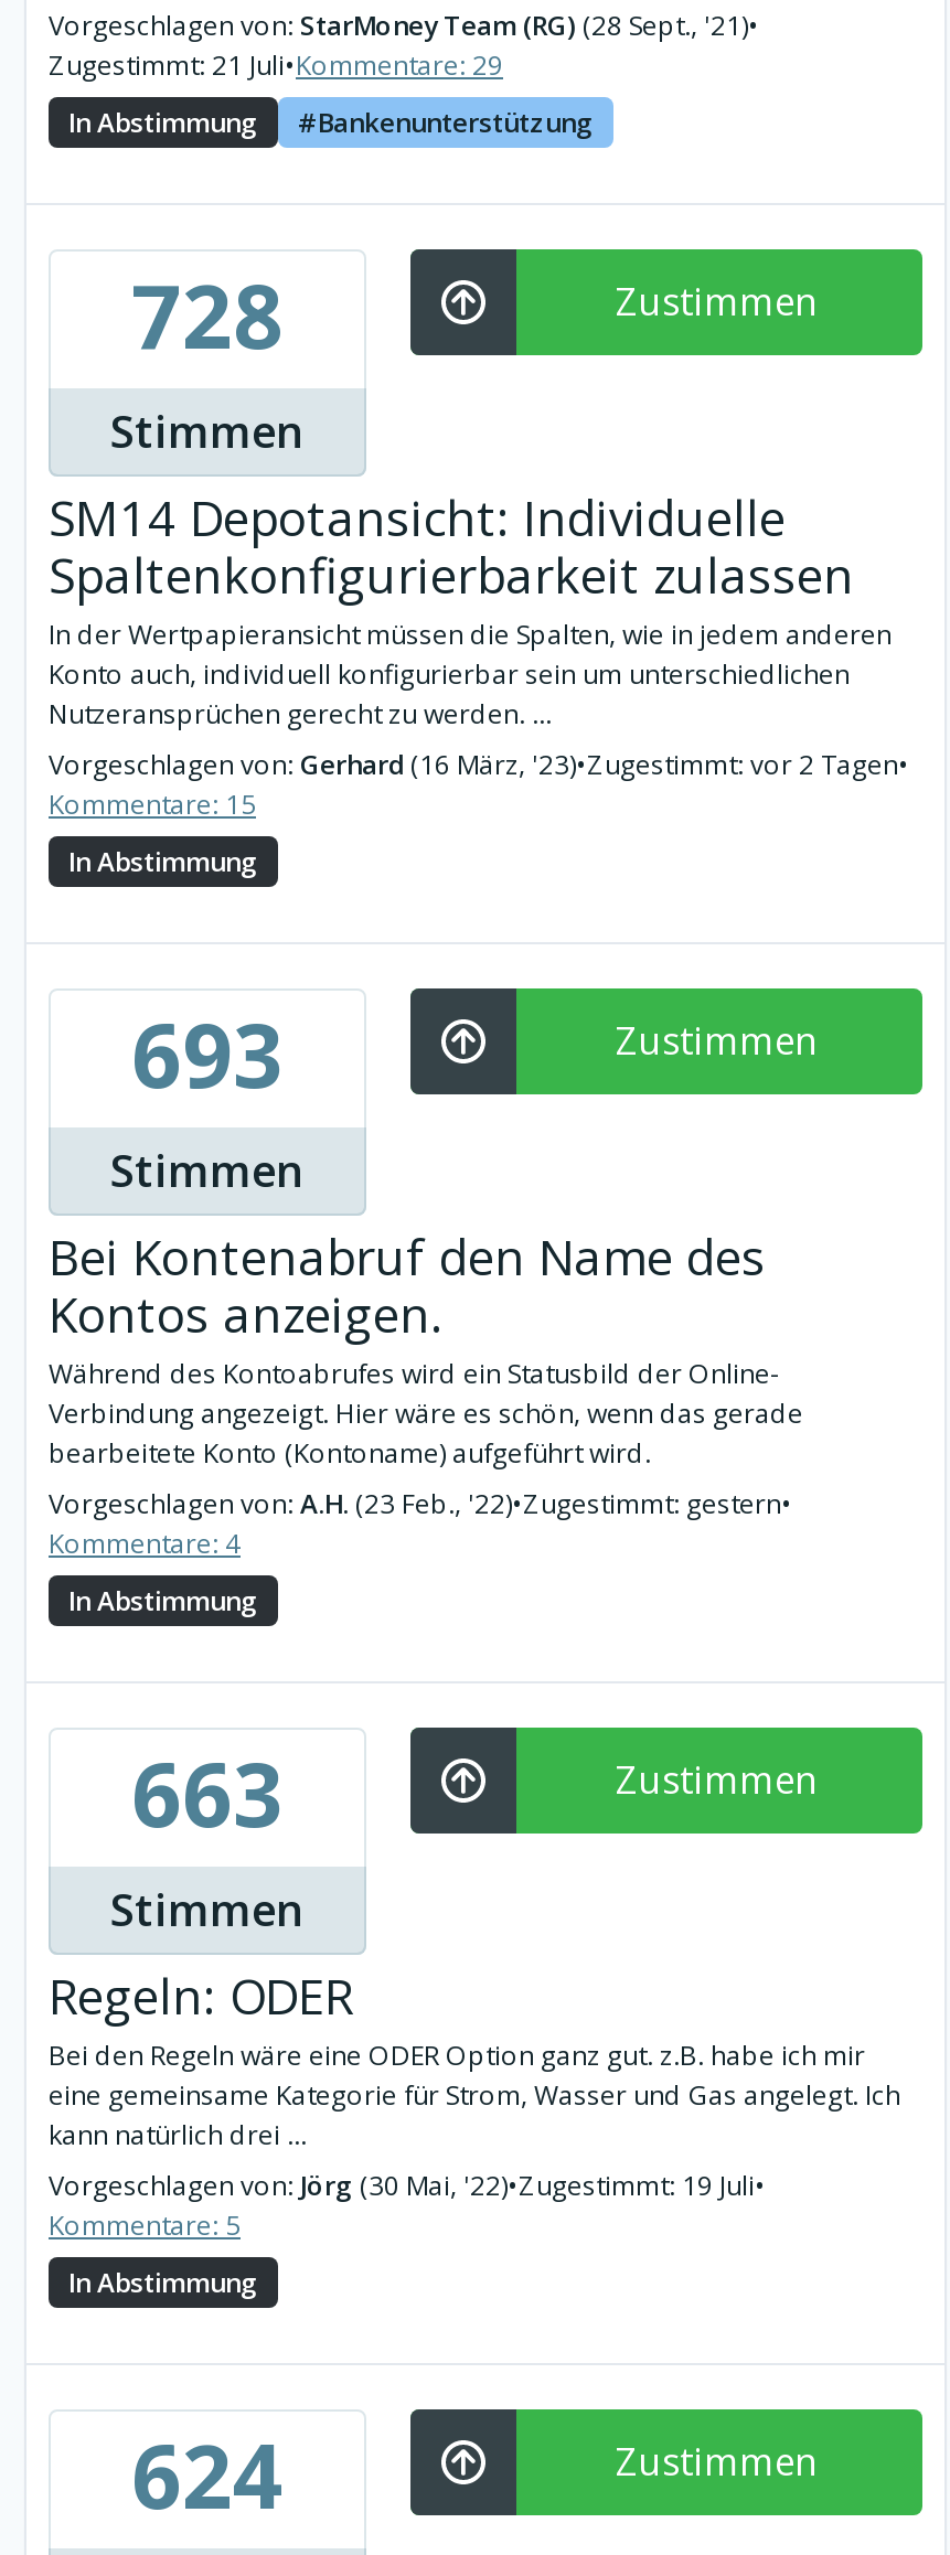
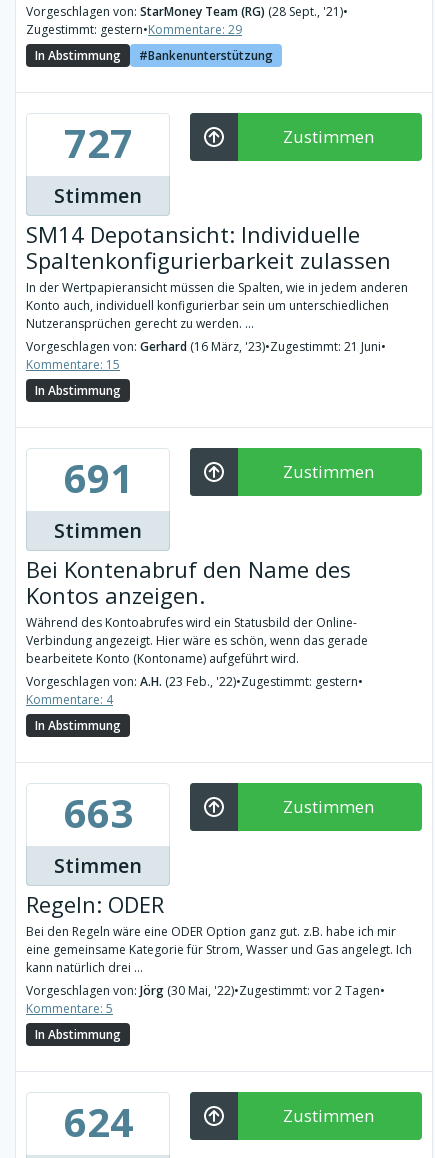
[49,46,503,84] Zugestimmt: 21 Juli•Kommentare: 29 -> [26,21,242,38] Zugestimmt: gestern•Kommentare: 29
[131,254,284,375] 728 -> [63,115,132,170] 727
[49,746,909,783] Vorgeschlagen von: Gerhard (16 März, '23)•Zugestimmt: vor 2 Tagen• -> [26,338,386,355] Vorgeschlagen von: Gerhard (16 März, '23)•Zugestimmt: 21 Juni•
[131,993,284,1114] 693 -> [63,450,132,505] 691
[49,2167,766,2204] Vorgeschlagen von: Jörg (30 Mai, '22)•Zugestimmt: 19 Juli• -> [26,982,385,999] Vorgeschlagen von: Jörg (30 Mai, '22)•Zugestimmt: vor 2 Tagen•

